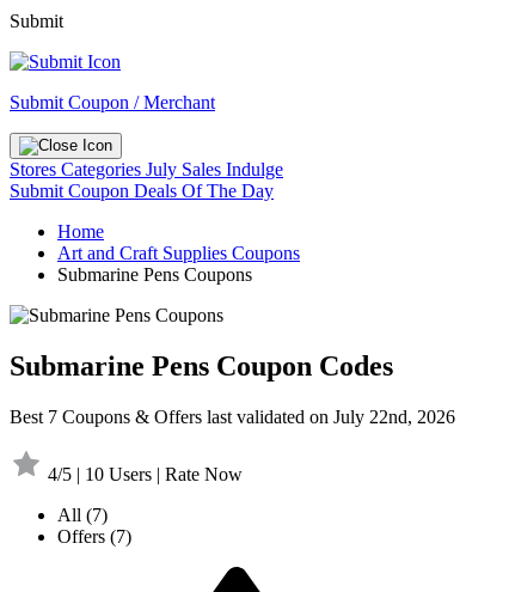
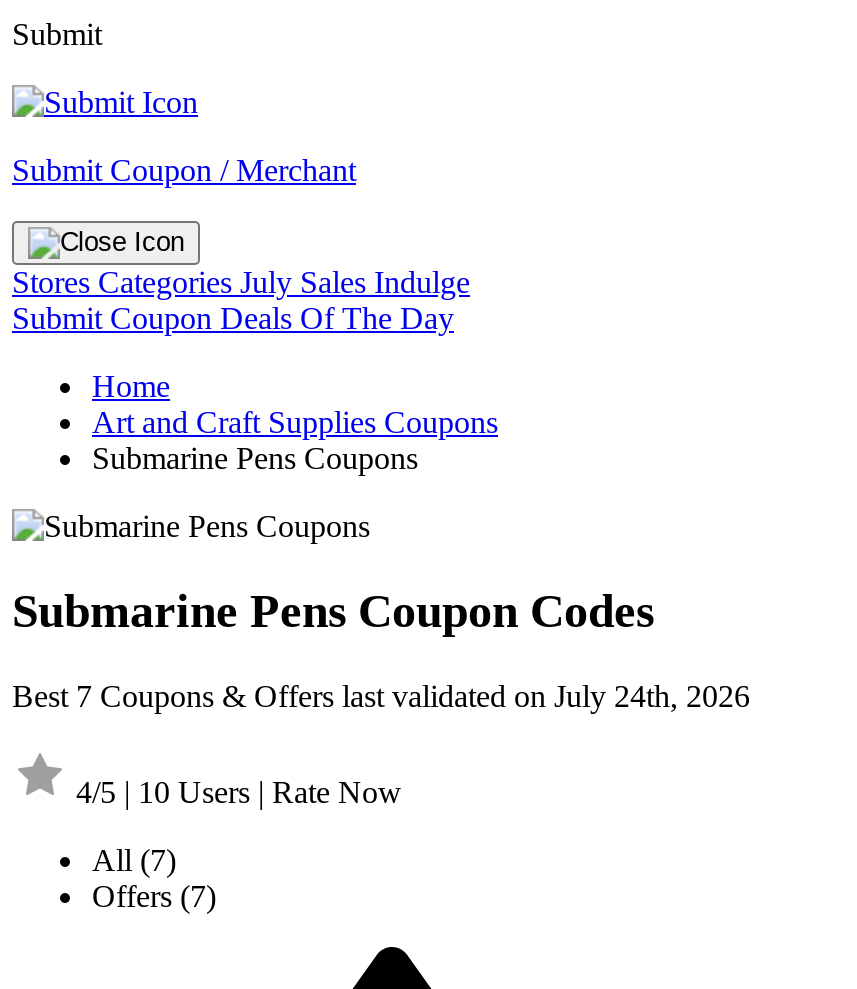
[10,406,455,427] Best 7 Coupons & Offers last validated on July 22nd, 2026 -> [12,679,750,713] Best 7 Coupons & Offers last validated on July 24th, 2026

